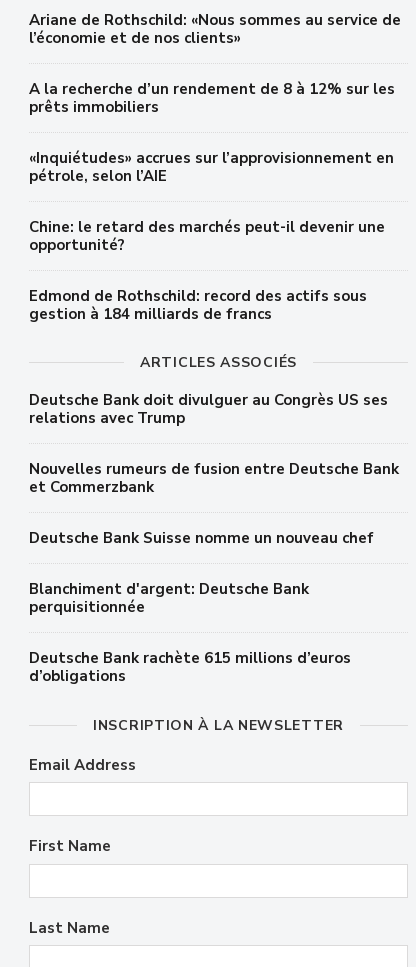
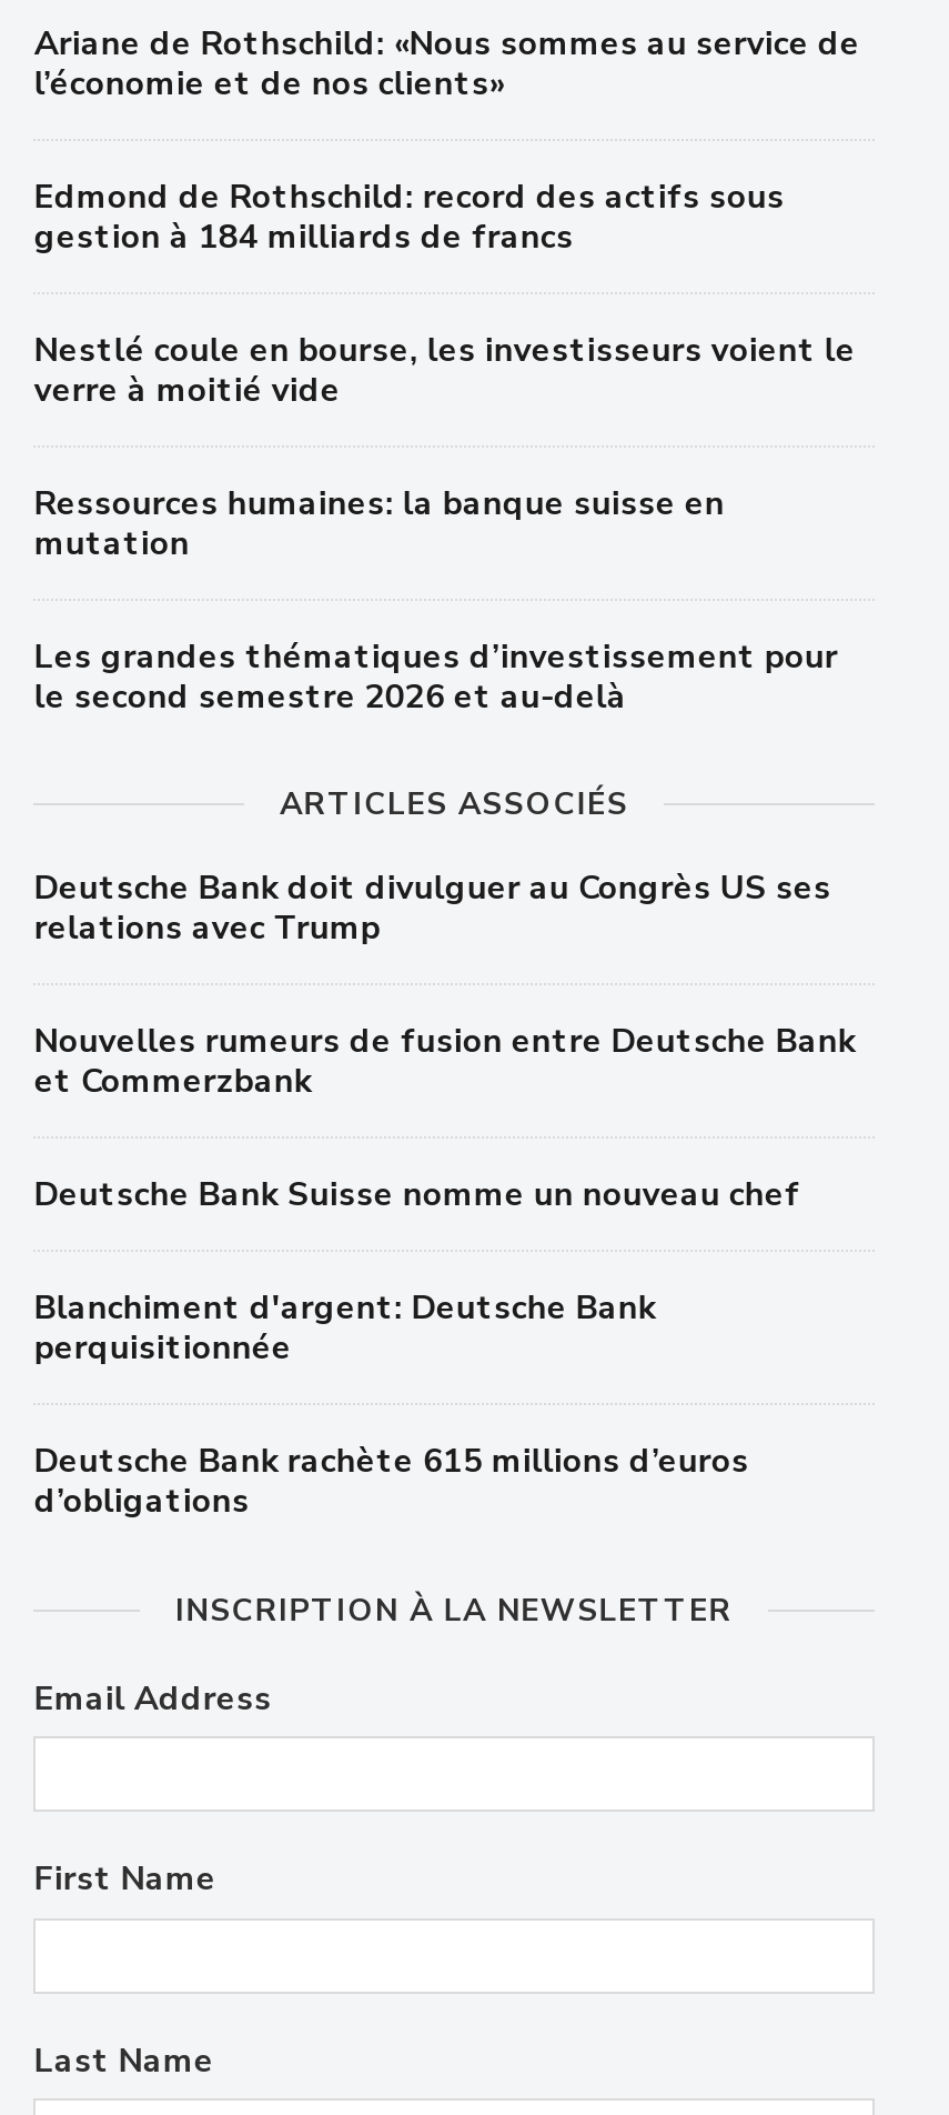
[29,79,395,255] A la recherche d’un rendement de 8 à 12% sur les | prêts immobiliers | «Inquiétudes» accrues sur l’approvisionnement en | pétrole, selon l’AIE | Chine: le retard des marchés peut-il devenir une | opportunité? -> none
moved [29,286,367,324] -> [34,174,785,258]: Edmond de Rothschild: record des actifs sous | gestion à 184 milliards de francs
none -> [34,327,856,718] Nestlé coule en bourse, les investisseurs voient le | verre à moitié vide | Ressources humaines: la banque suisse en | mutation | Les grandes thématiques d’investissement pour | le second semestre 2026 et au-delà

